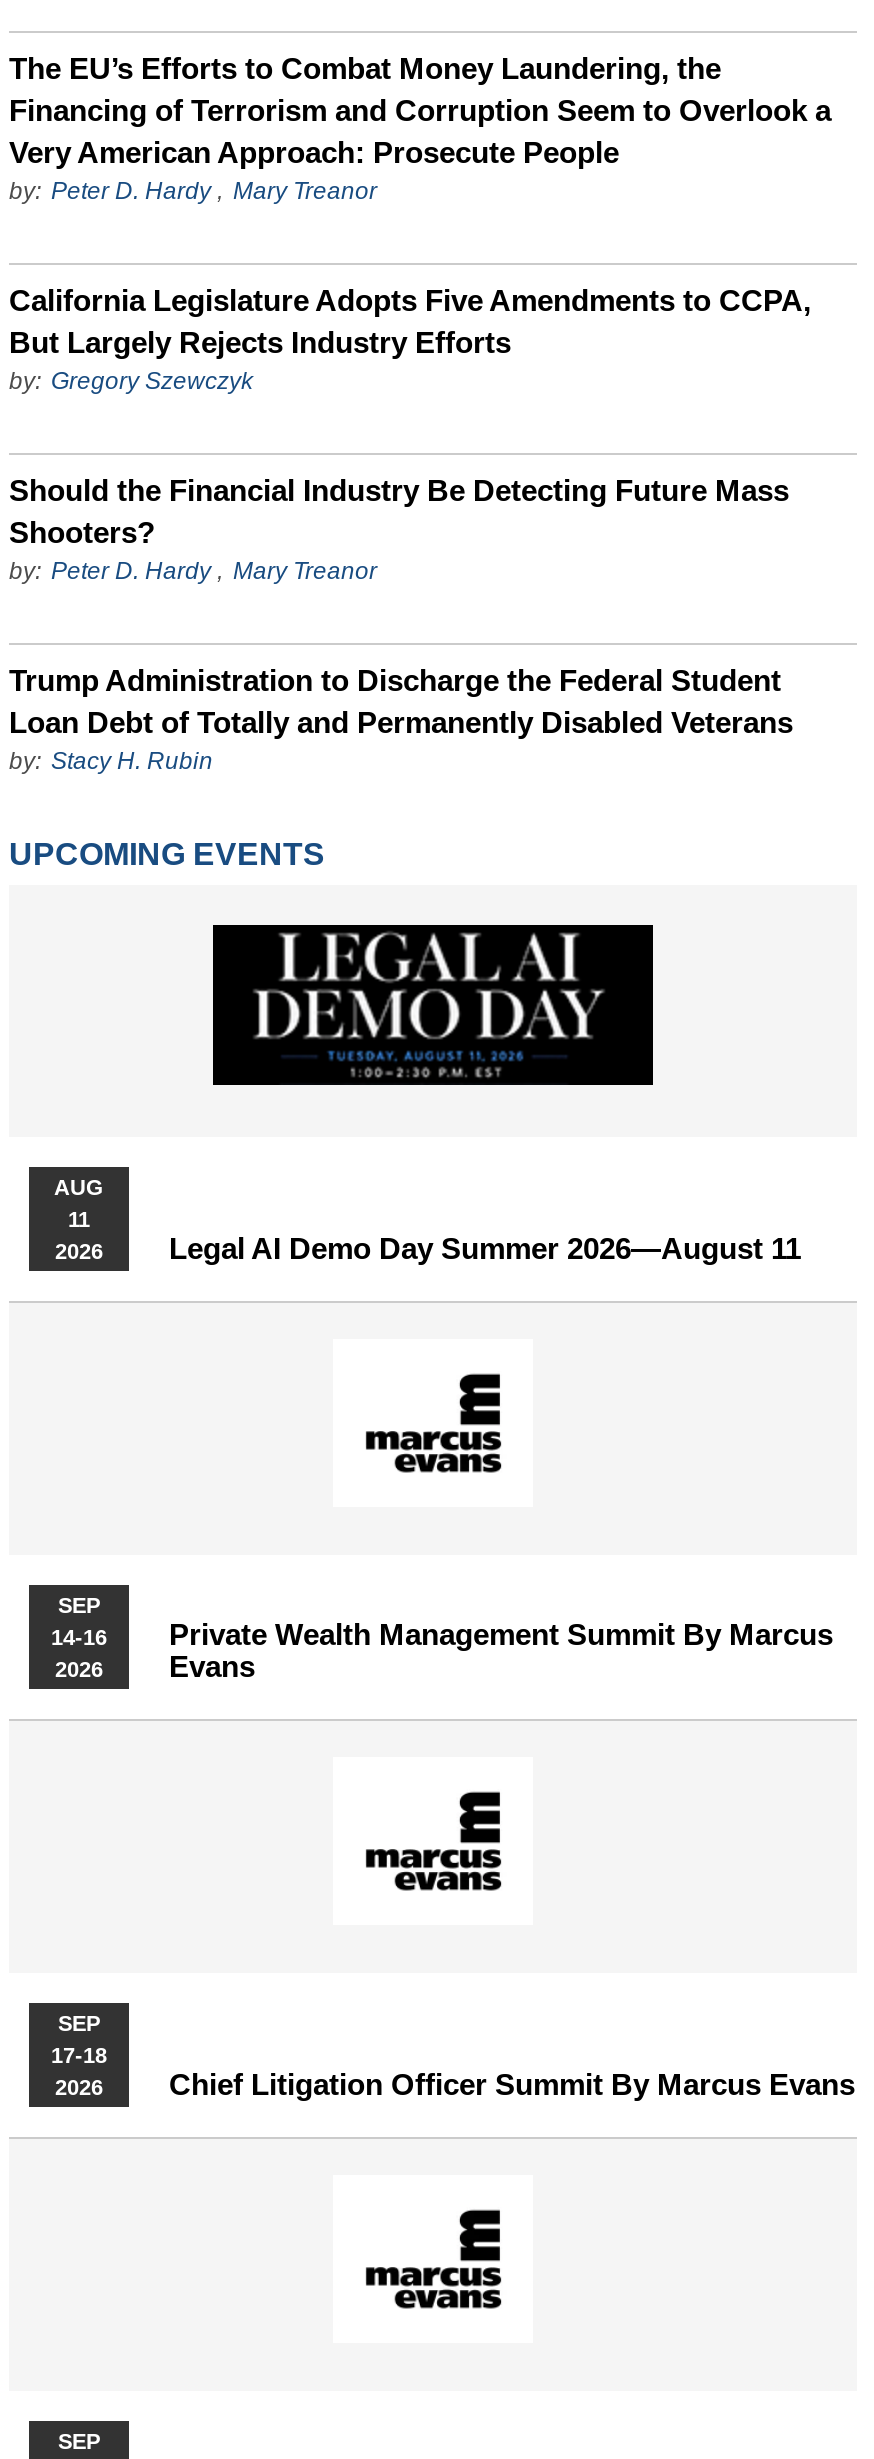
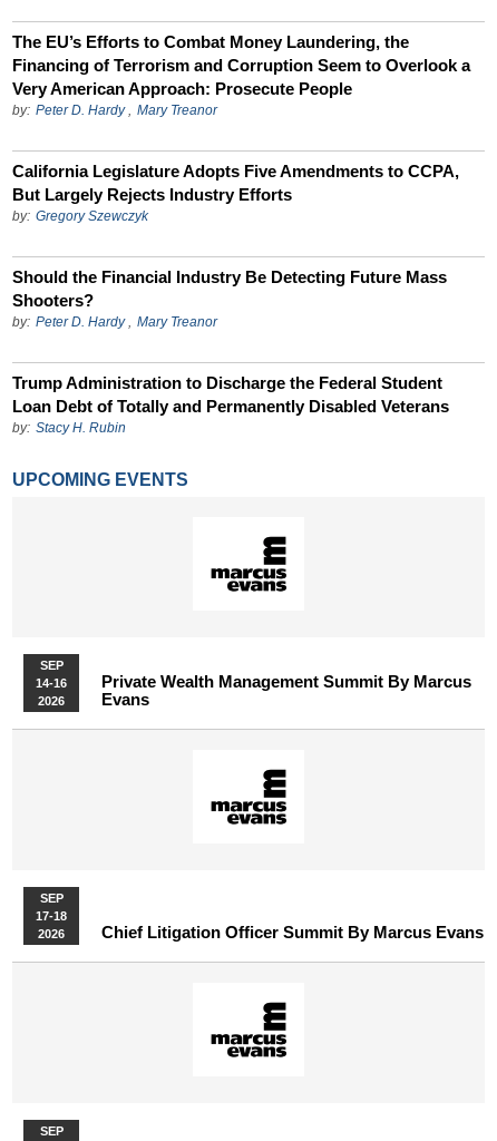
[211,923,655,1087] [image] -> none
[54,1176,801,1266] AUG | 11 | 2026 | Legal AI Demo Day Summer 2026—August 11 -> none

